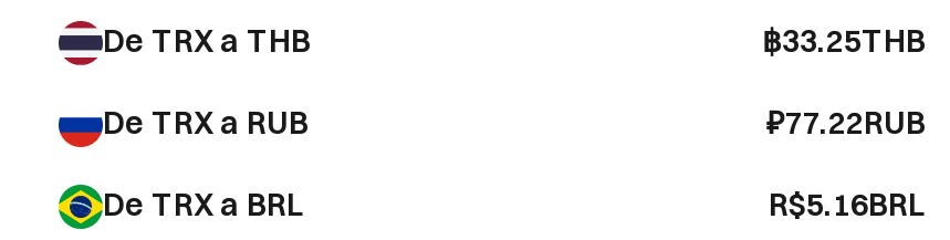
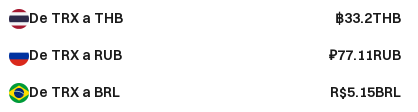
[762,21,926,61] ฿33.25THB -> [335,9,401,27] ฿33.2THB
[766,103,926,143] ₽77.22RUB -> [329,46,401,64] ₽77.11RUB
[769,185,926,225] R$5.16BRL -> [330,83,401,101] R$5.15BRL

